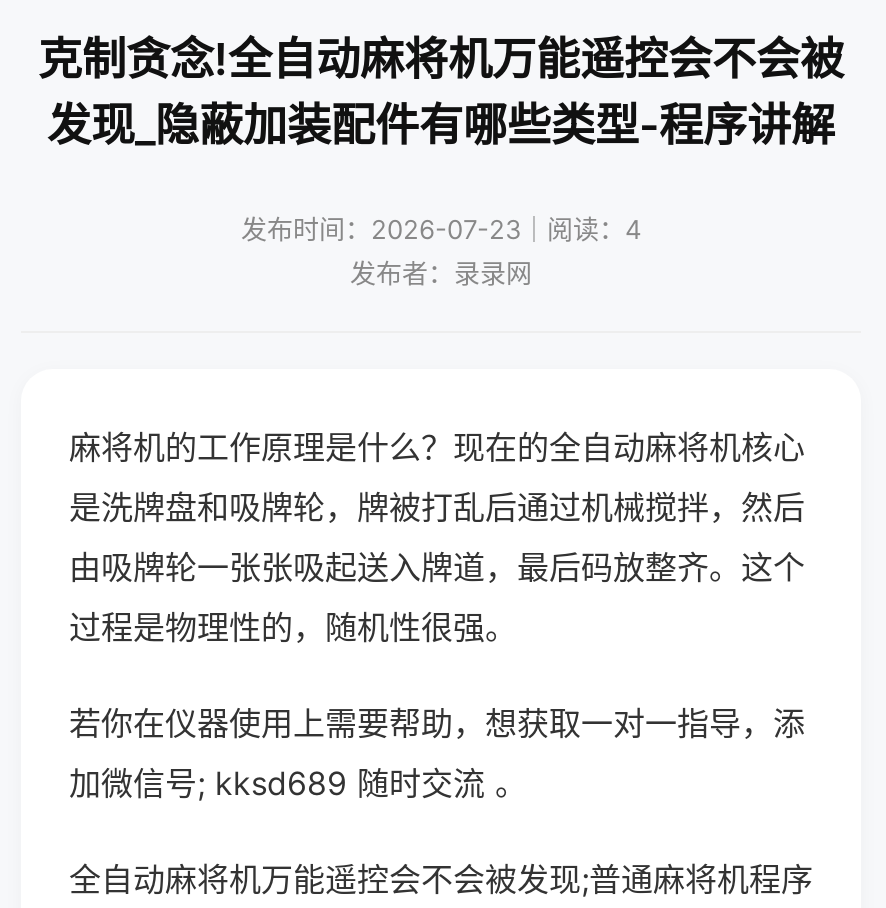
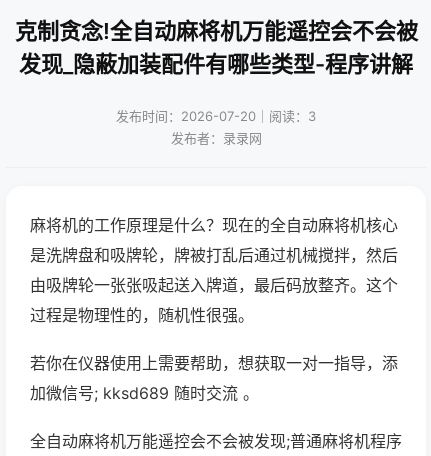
[241,213,641,245] 发布时间：2026-07-23｜阅读：4 -> [116,108,316,124] 发布时间：2026-07-20｜阅读：3

